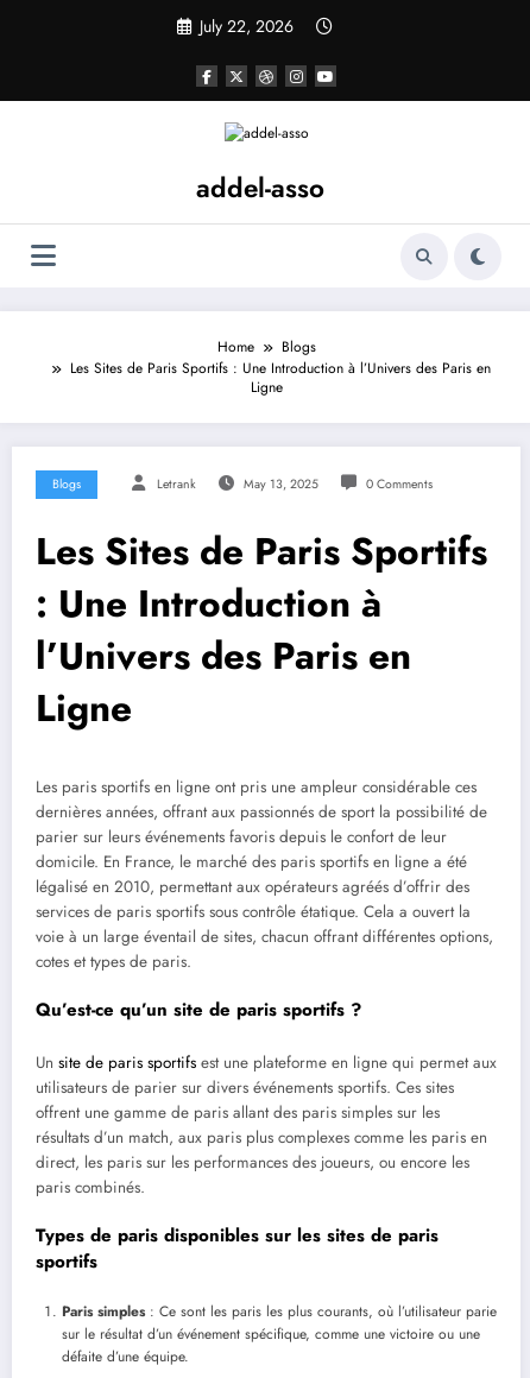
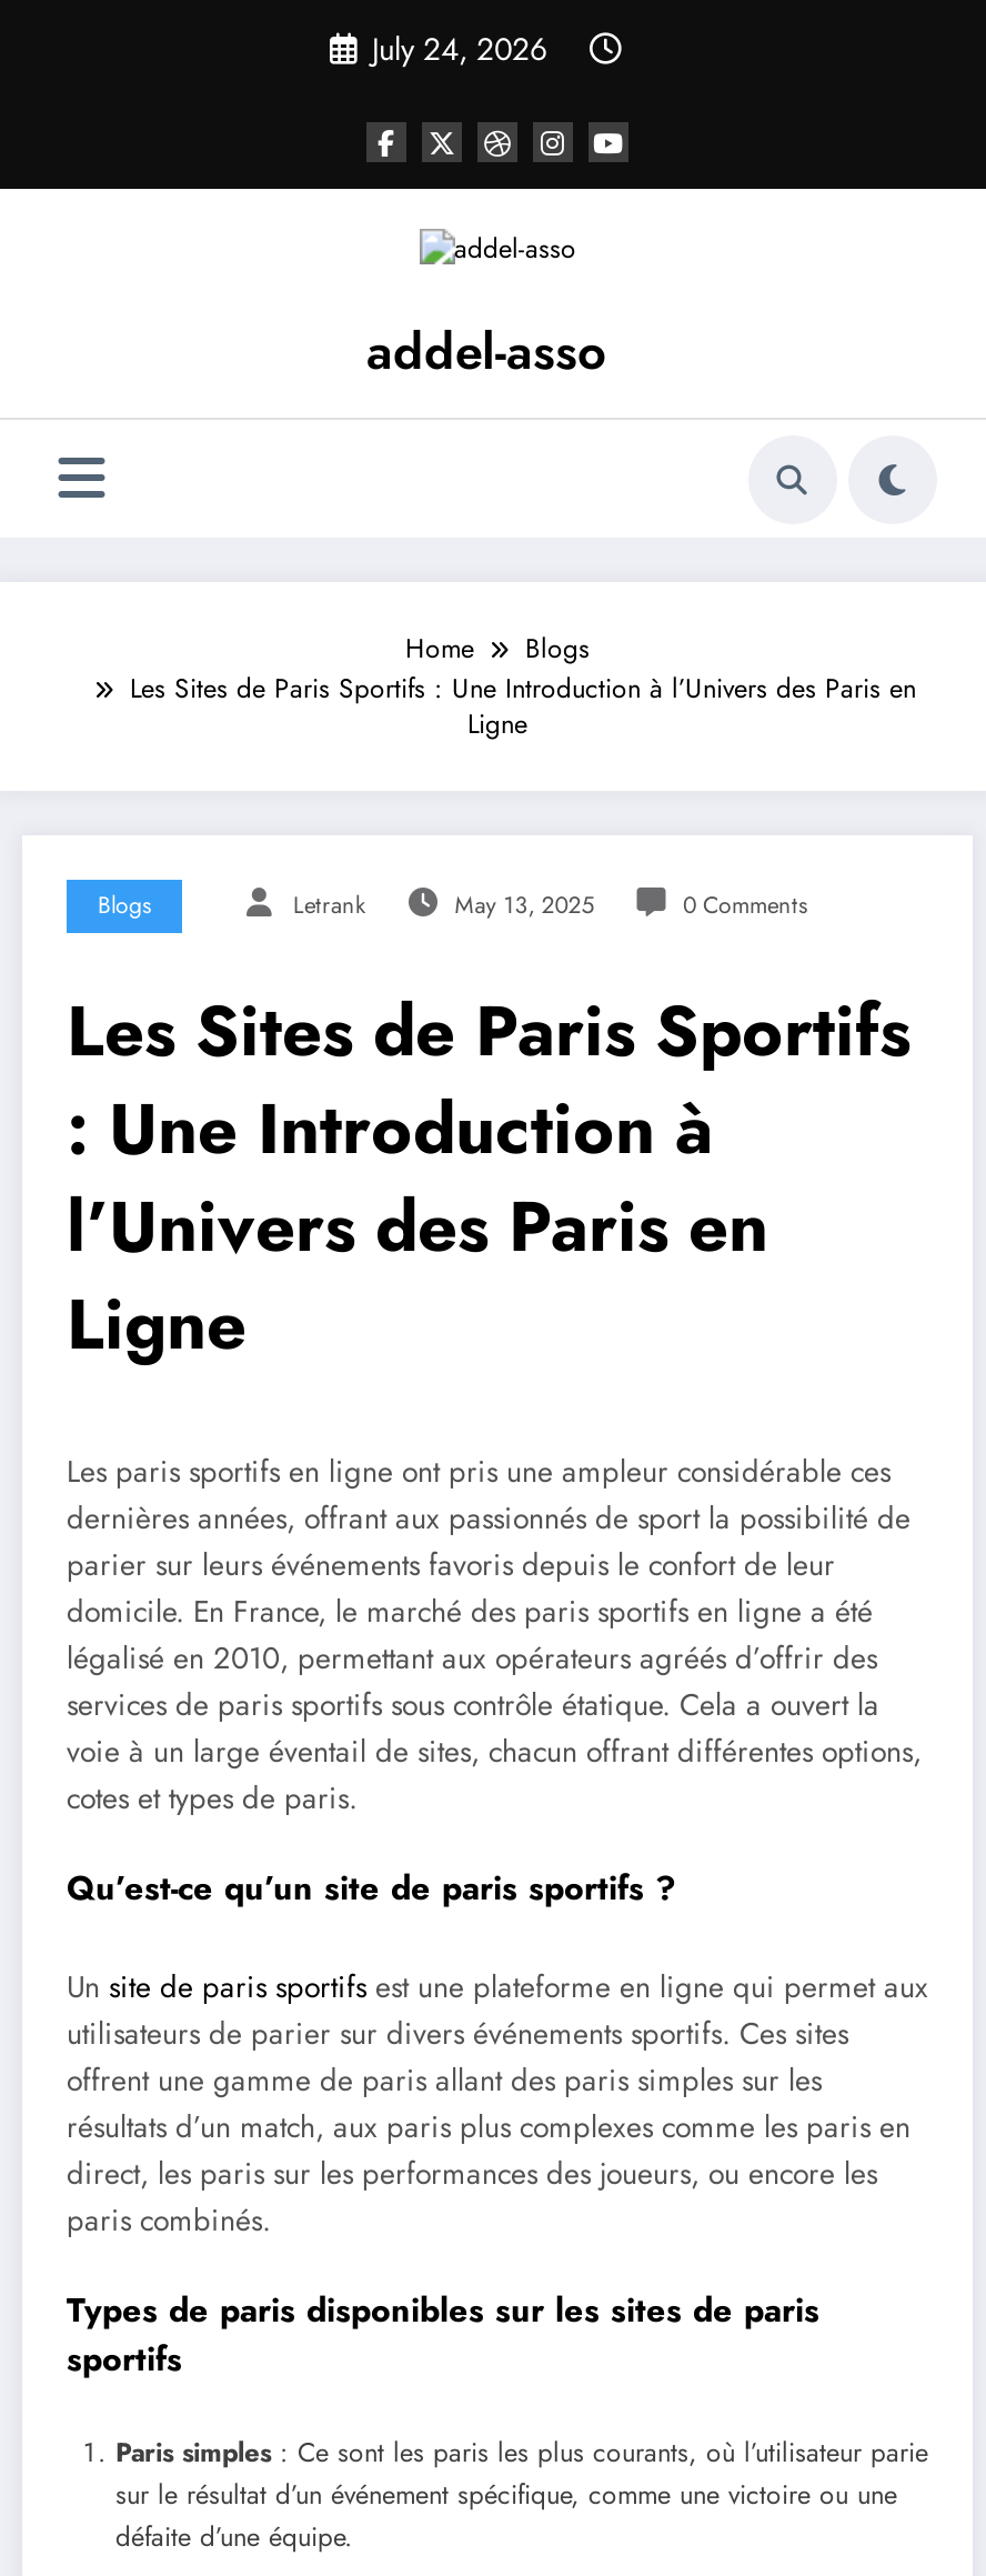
[199,14,293,38] July 22, 2026 -> [372,27,547,71] July 24, 2026

